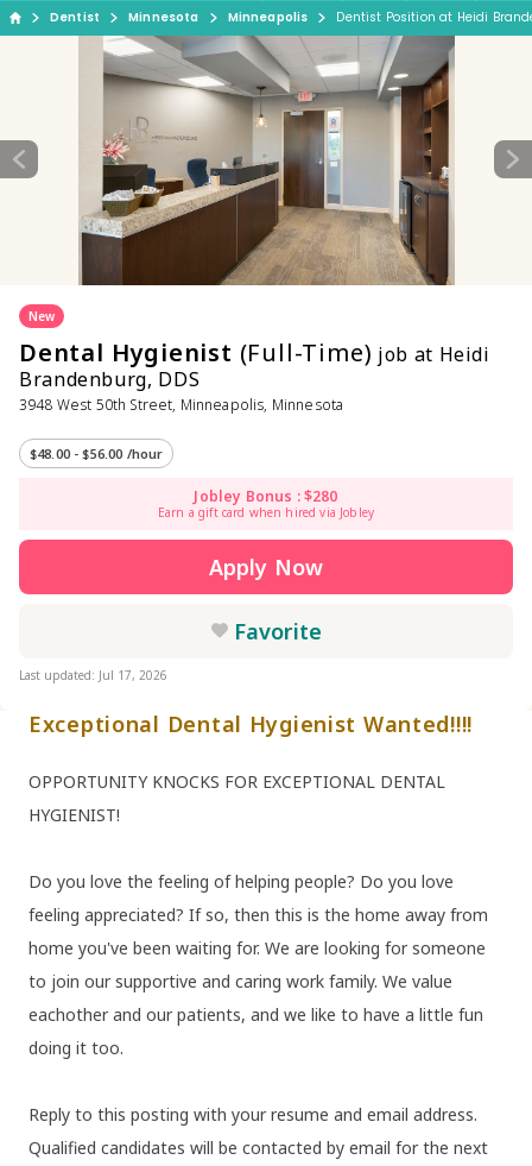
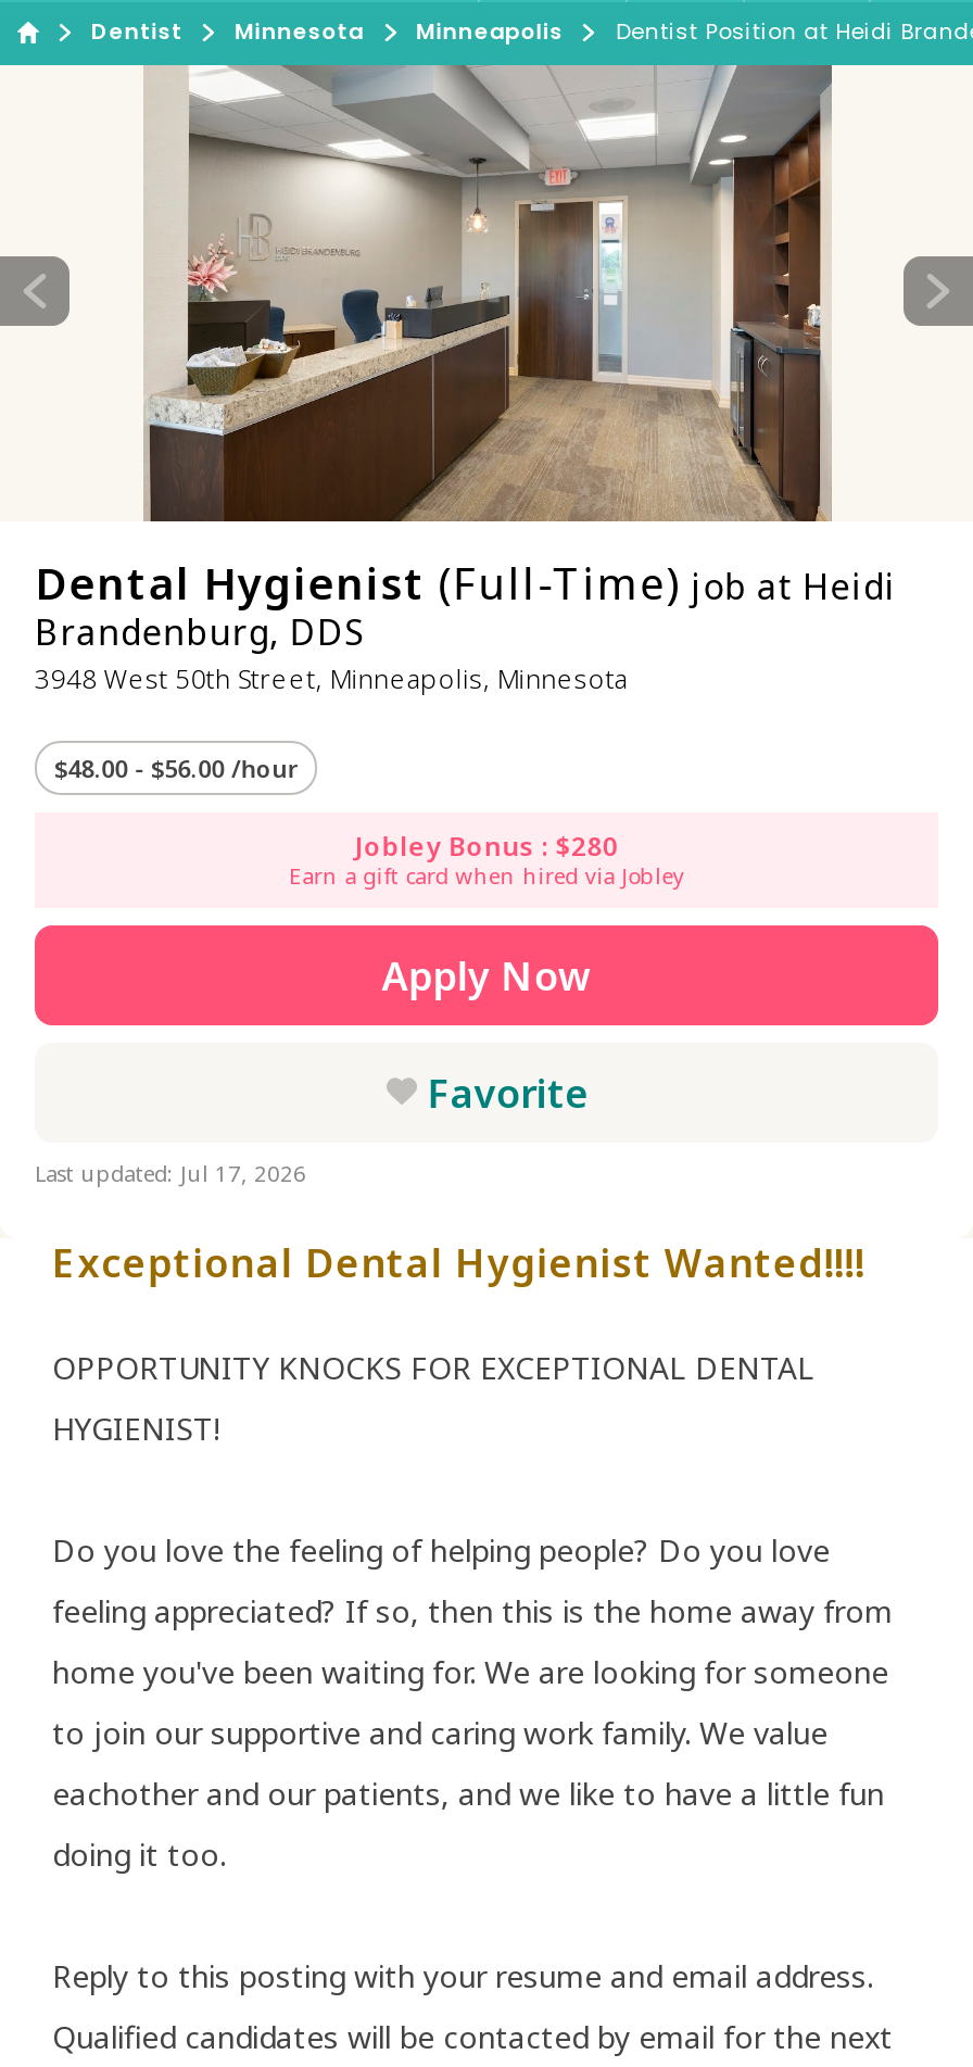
[28,308,55,324] New -> none

